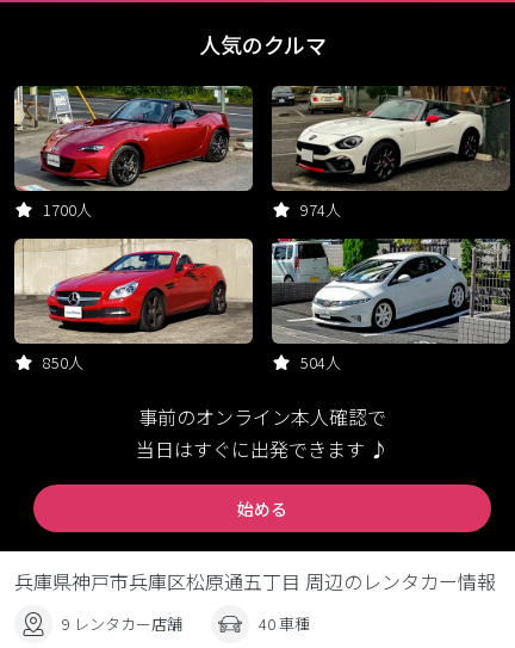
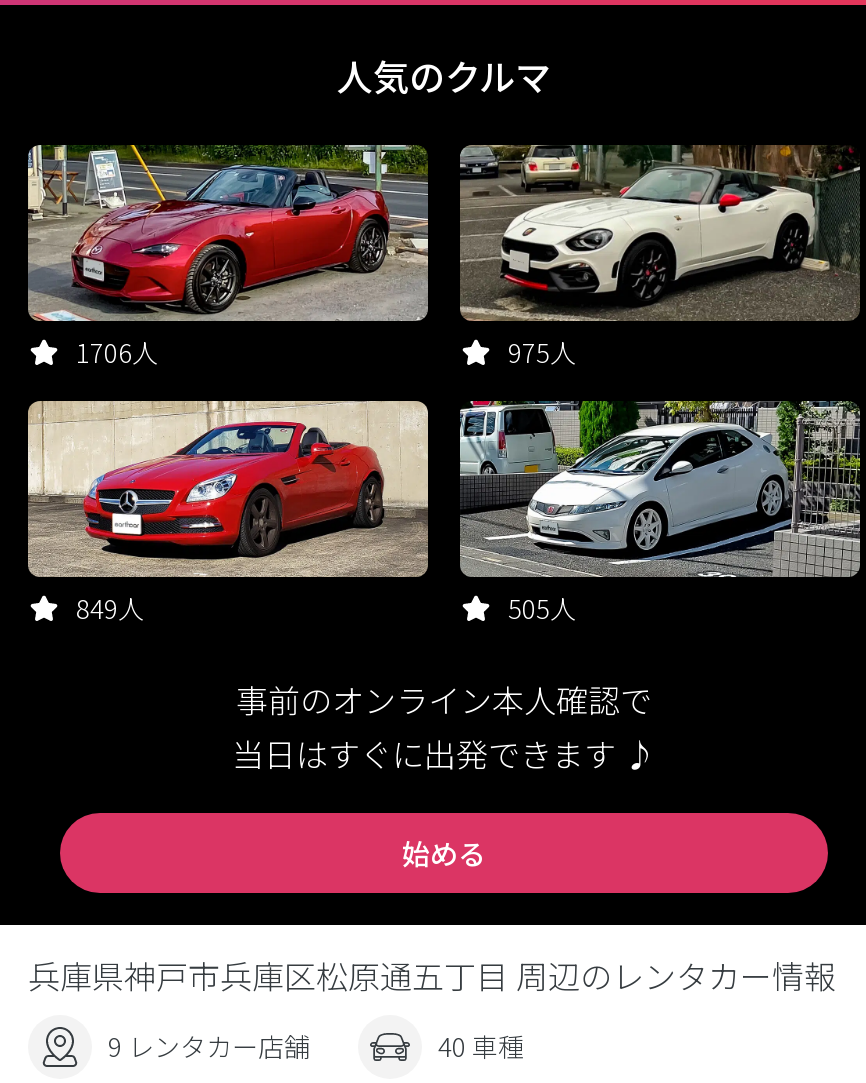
[43,198,92,221] 1700人 -> [76,333,158,371] 1706人
[300,198,341,221] 974人 -> [508,333,576,371] 975人
[43,351,83,374] 850人 -> [76,589,144,627] 849人
[300,351,341,374] 504人 -> [508,589,576,627] 505人

